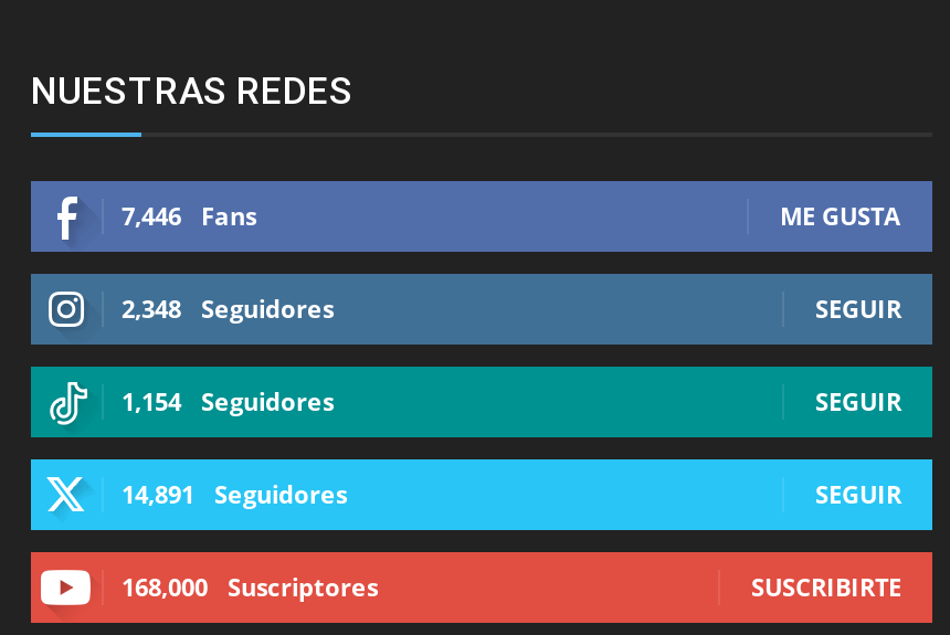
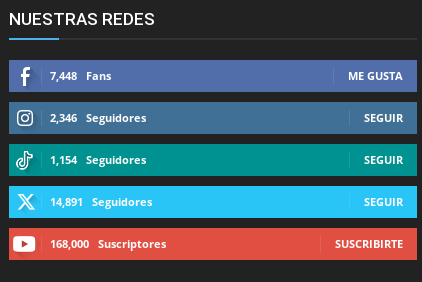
[122,199,256,232] 7,446 Fans -> [50,68,111,83] 7,448 Fans
[122,292,334,325] 2,348 Seguidores -> [50,110,146,125] 2,346 Seguidores

